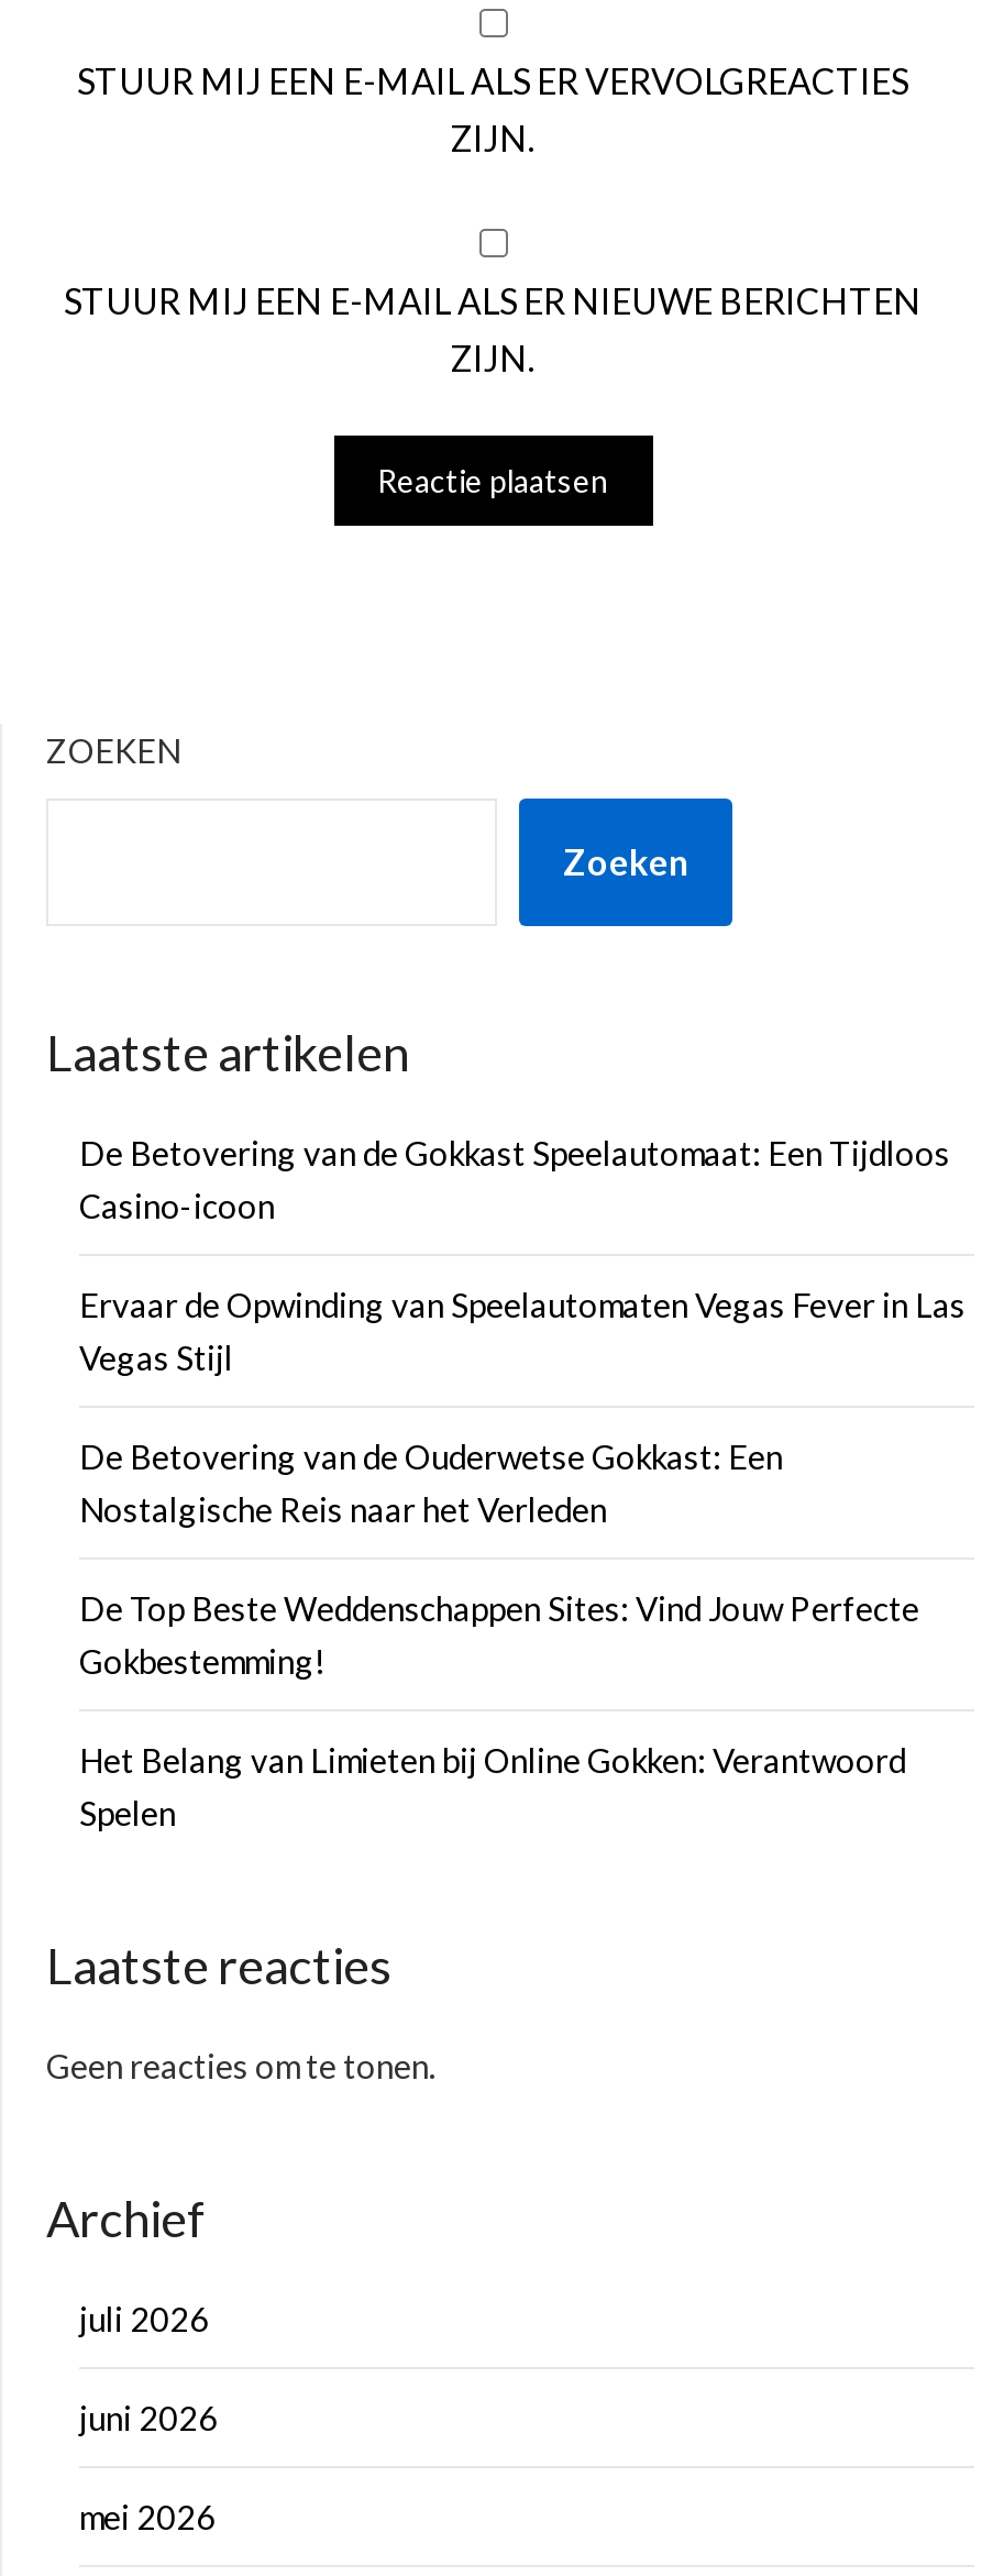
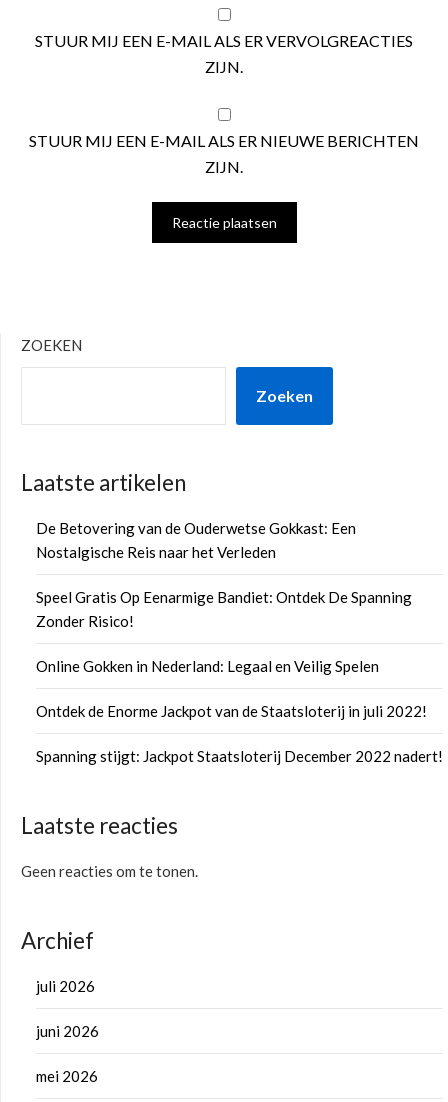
[79,1132,966,1377] De Betovering van de Gokkast Speelautomaat: Een Tijdloos | Casino-icoon | Ervaar de Opwinding van Speelautomaten Vegas Fever in Las | Vegas Stijl -> none
moved [79,1436,783,1528] -> [36,519,356,561]: De Betovering van de Ouderwetse Gokkast: Een | Nostalgische Reis naar het Verleden
[79,1588,919,1832] De Top Beste Weddenschappen Sites: Vind Jouw Perfecte | Gokbestemming! | Het Belang van Limieten bij Online Gokken: Verantwoord | Spelen -> [36,588,443,765] Speel Gratis Op Eenarmige Bandiet: Ontdek De Spanning | Zonder Risico! | Online Gokken in Nederland: Legaal en Veilig Spelen | Ontdek de Enorme Jackpot van de Staatsloterij in juli 2022! | Spanning stijgt: Jackpot Staatsloterij December 2022 nadert!

